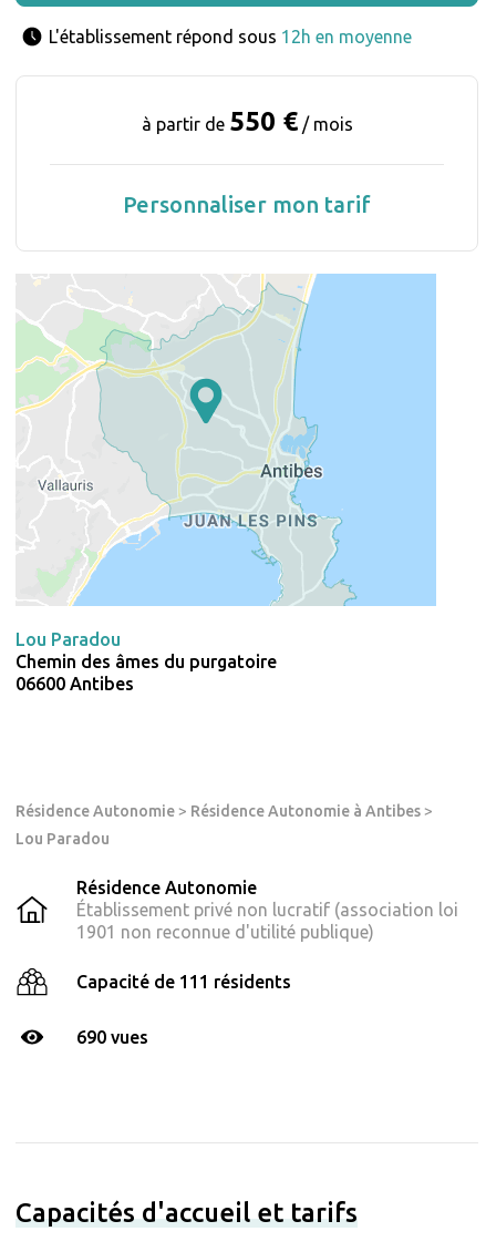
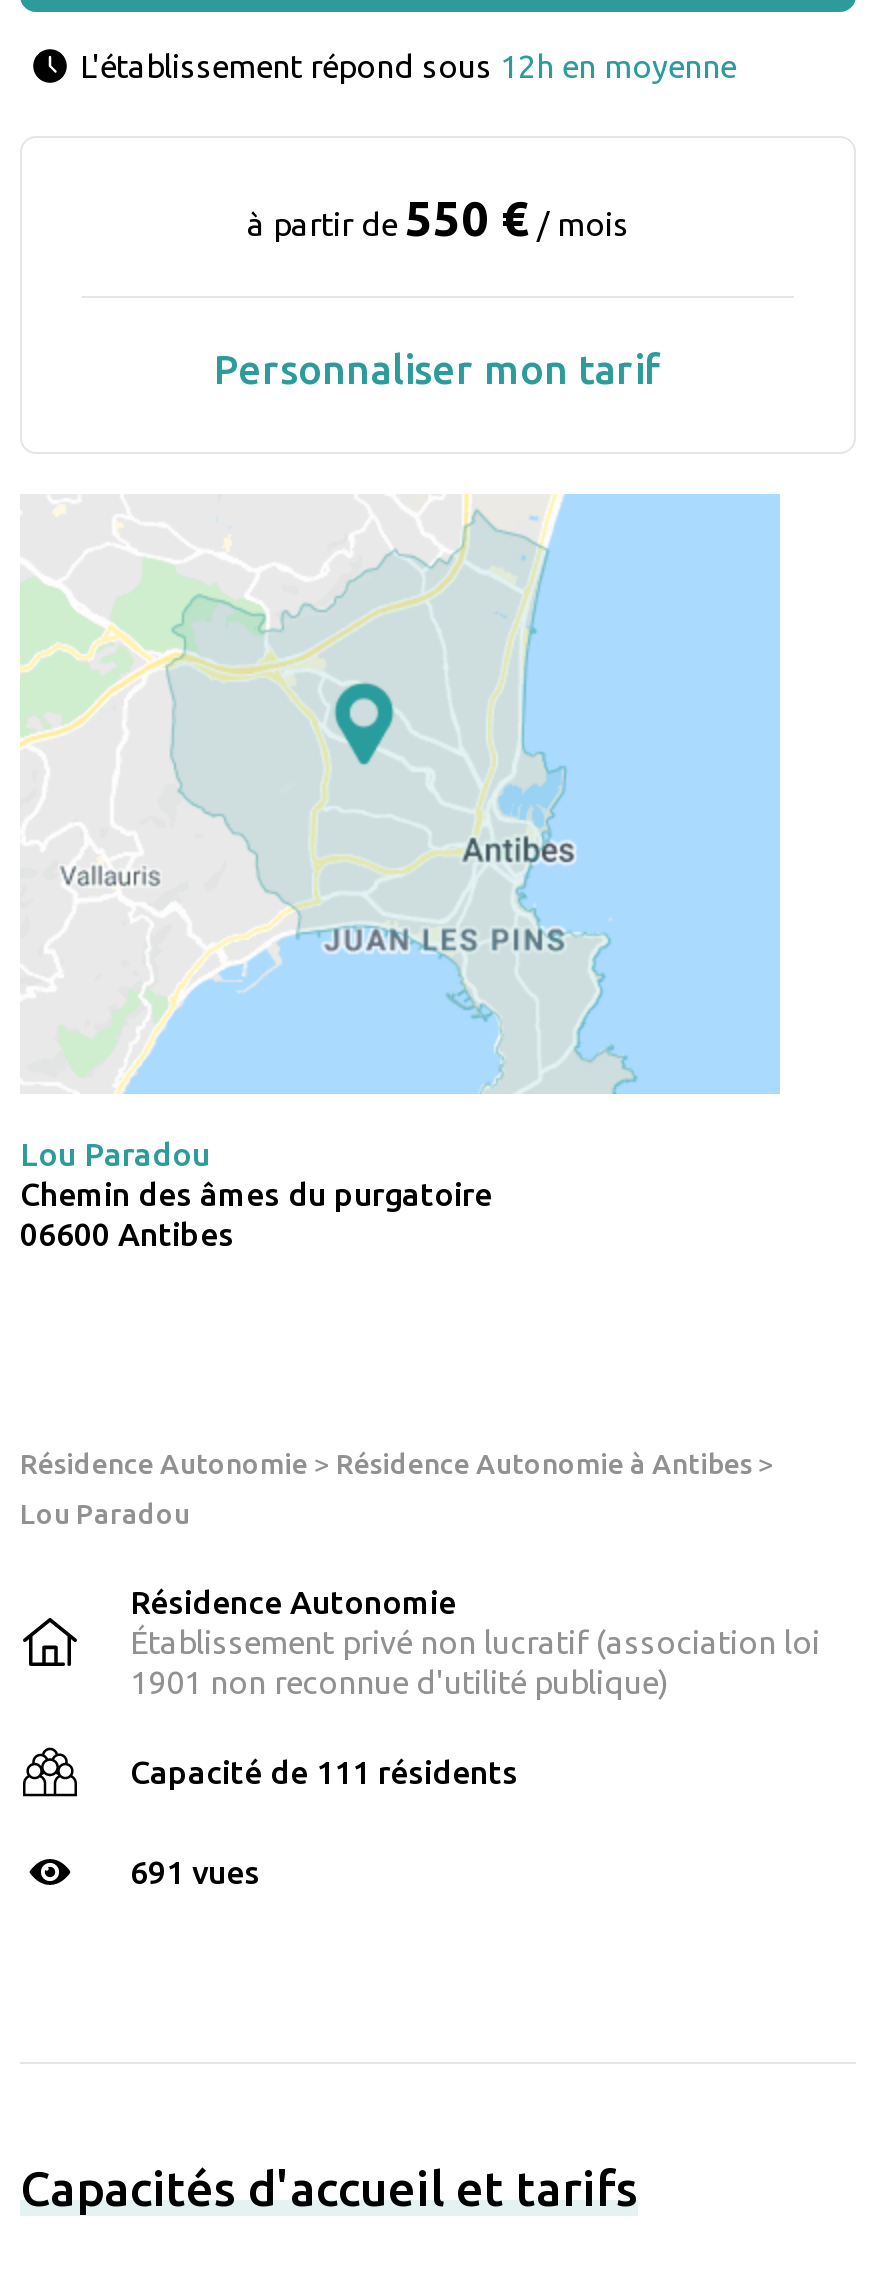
[76,1027,148,1047] 690 vues -> [130,1854,260,1890] 691 vues

